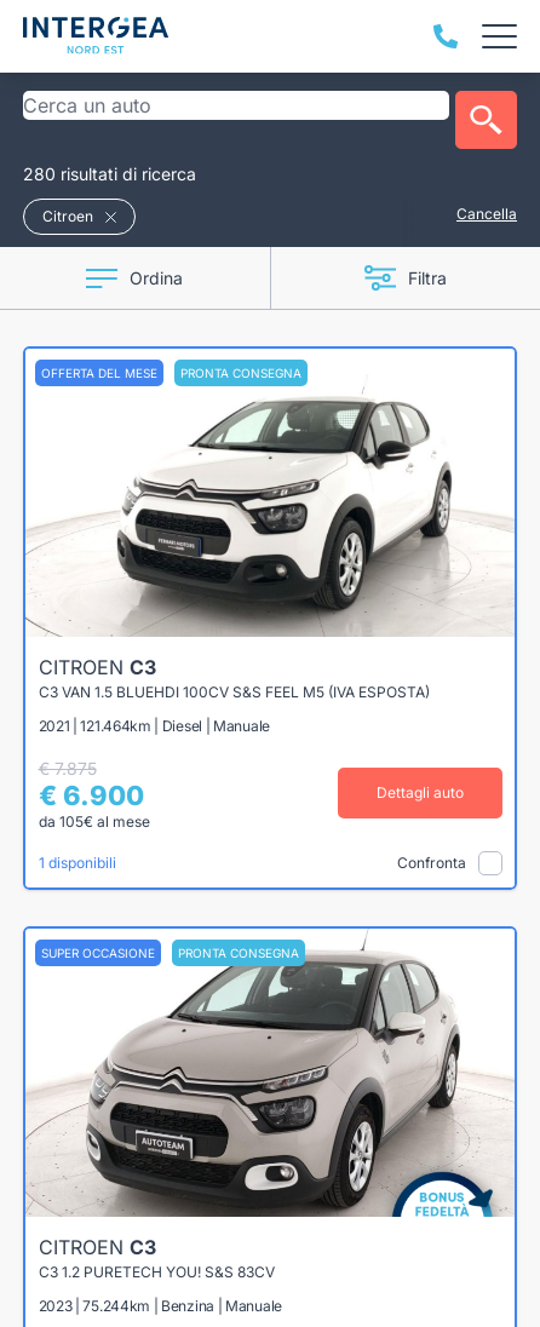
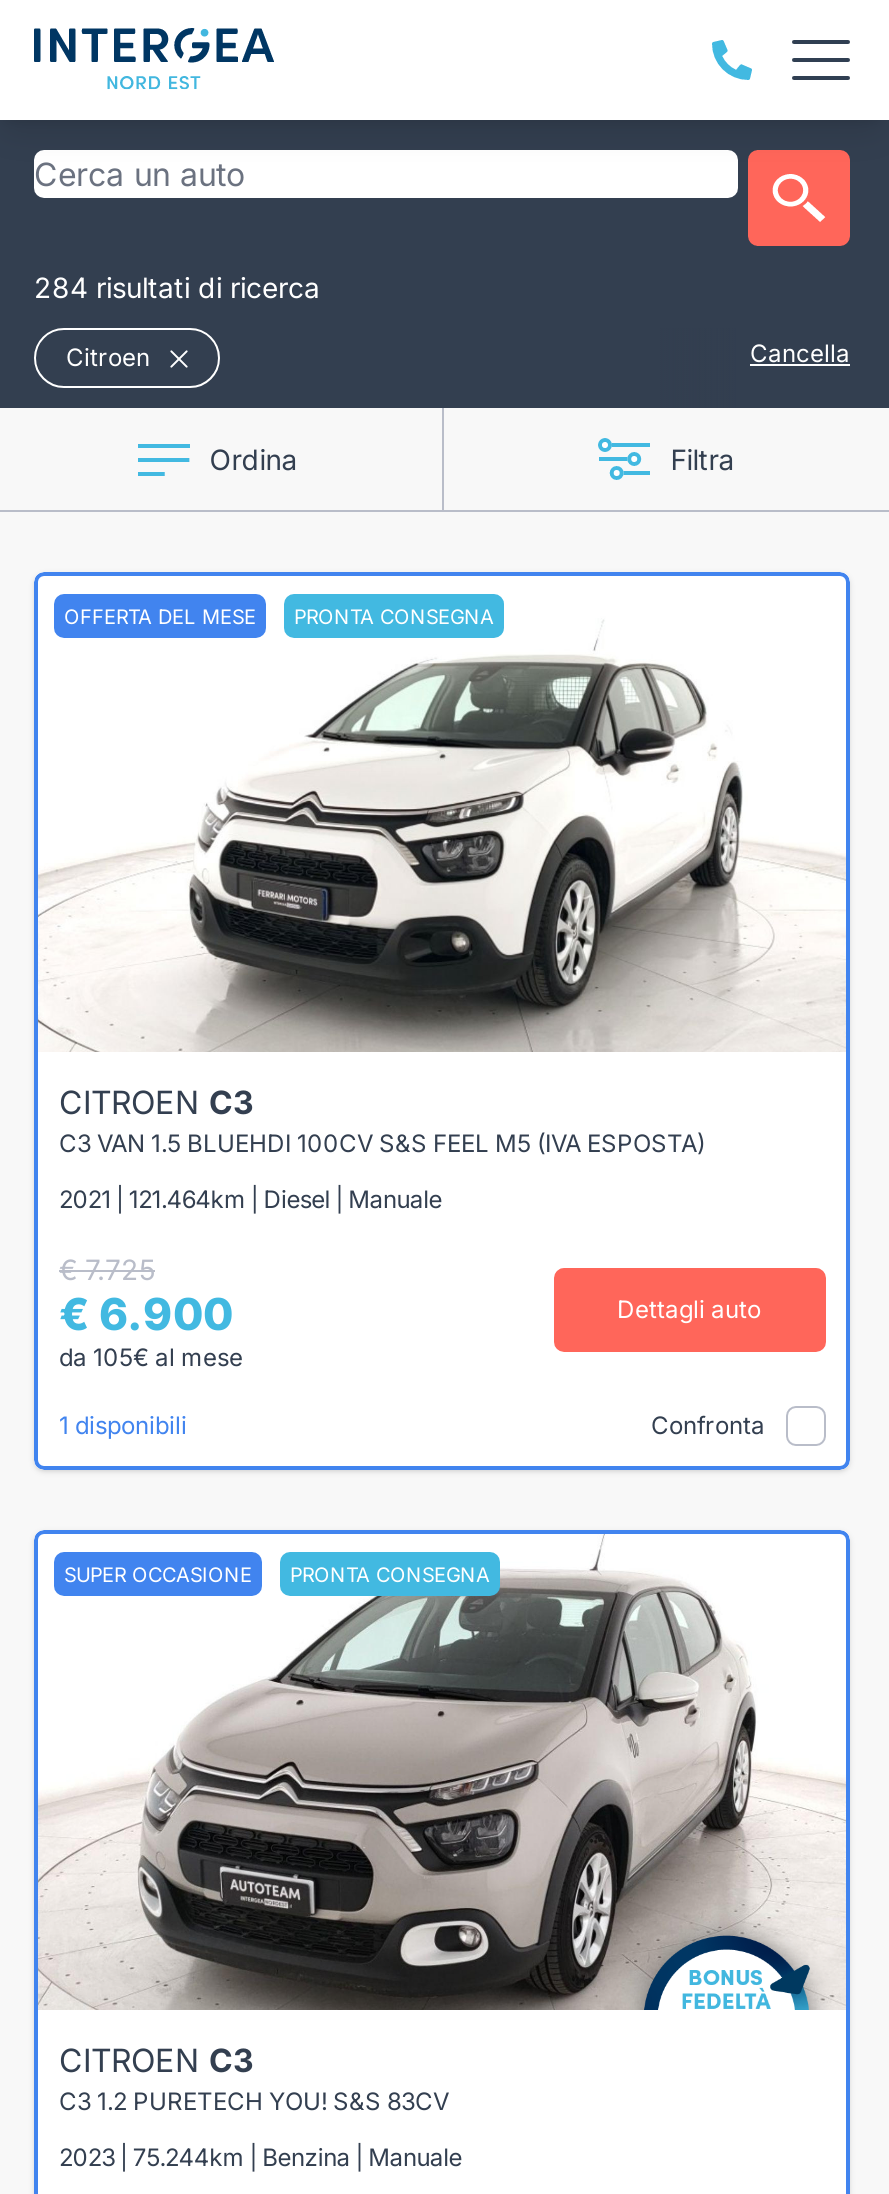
[23,164,196,184] 280 risultati di ricerca -> [34,271,320,305] 284 risultati di ricerca
[38,758,96,778] € 7.875 -> [59,1252,155,1286] € 7.725

